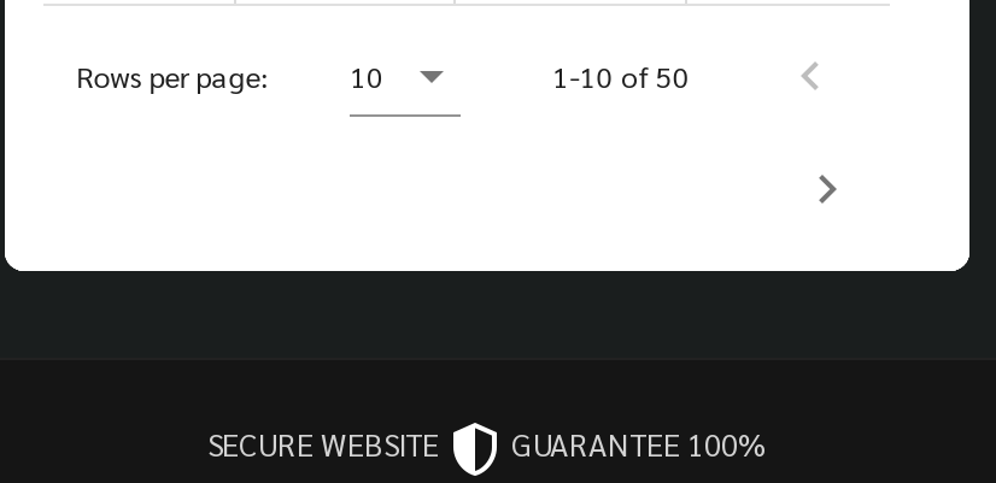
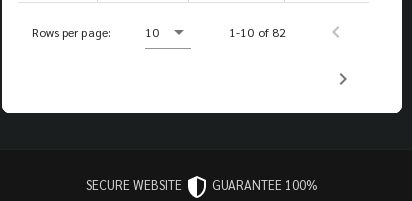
[552,56,690,95] 1-10 of 50 -> [229,24,286,40] 1-10 of 82

